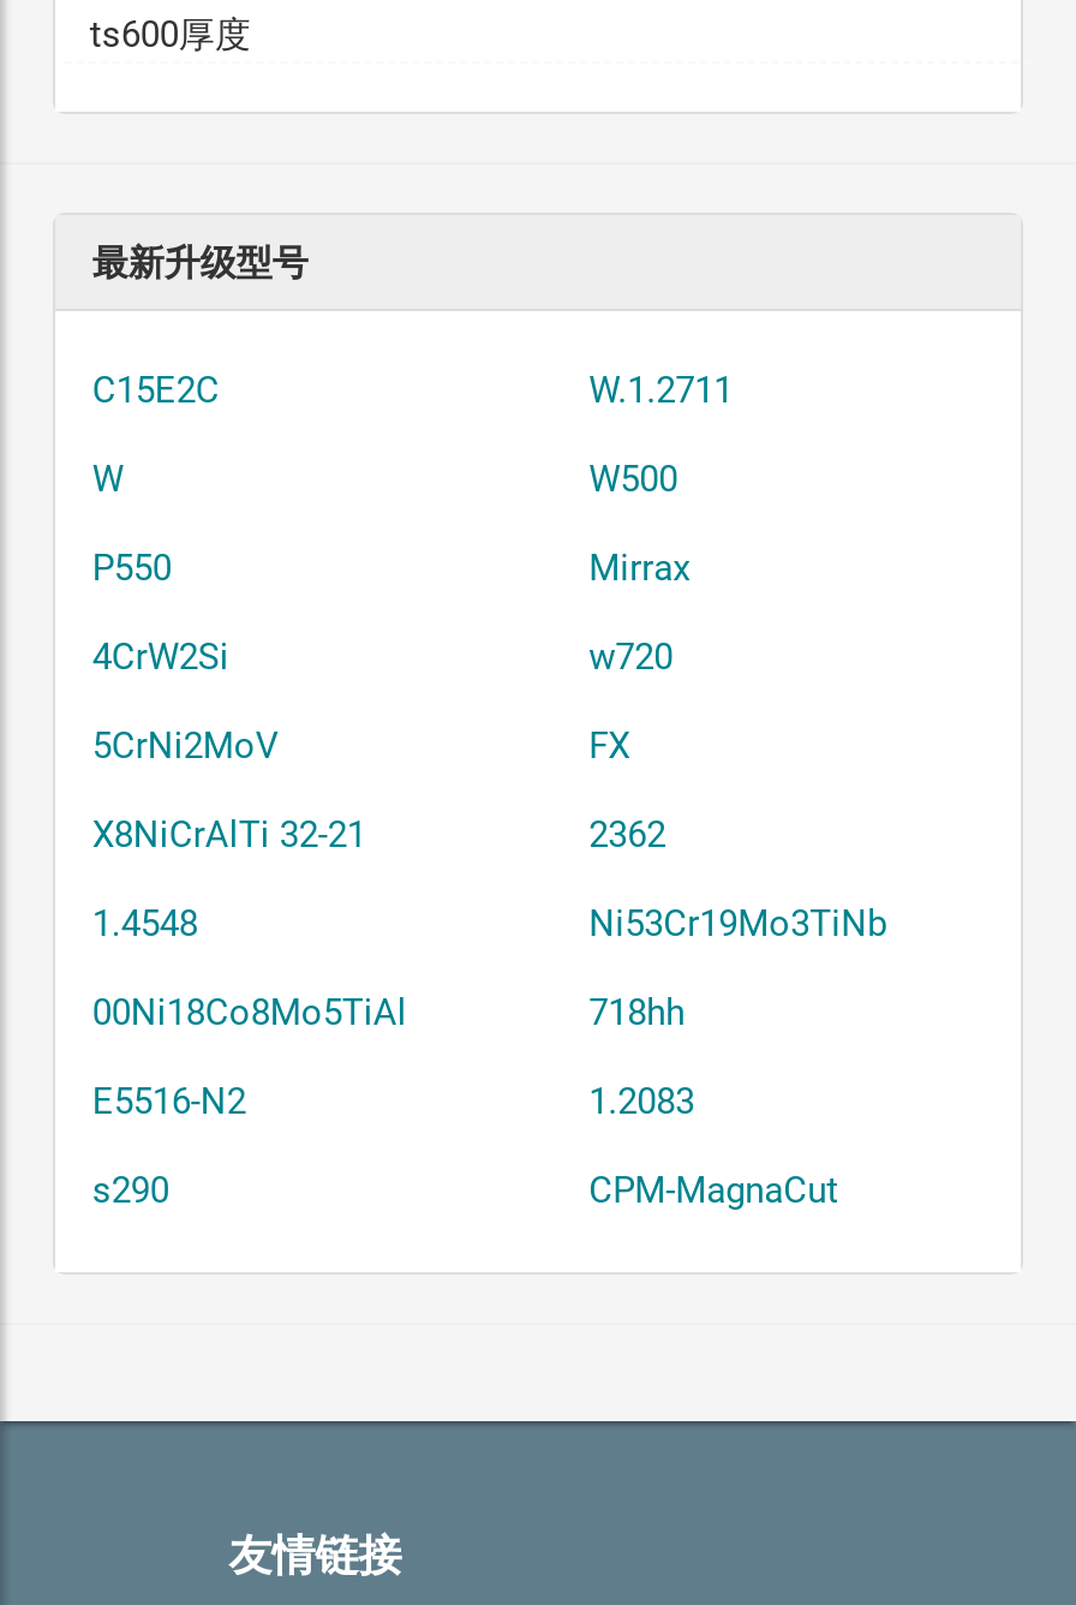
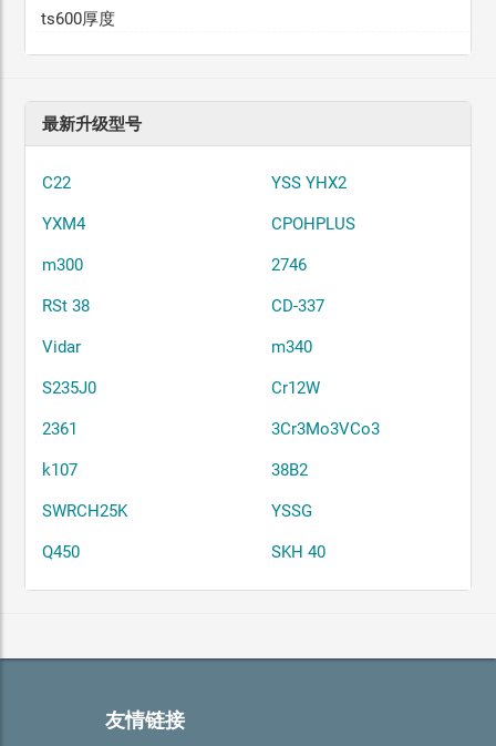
[92,368,733,411] C15E2C | W.1.2711 -> [43,173,347,193] C22 | YSS YHX2
[92,457,678,500] W | W500 -> [43,214,356,234] YXM4 | CPOHPLUS
[92,546,690,589] P550 | Mirrax -> [43,255,307,275] m300 | 2746
[92,635,673,678] 4CrW2Si | w720 -> [43,296,325,316] RSt 38 | CD-337
[92,724,630,767] 5CrNi2MoV | FX -> [43,337,312,357] Vidar | m340
[92,813,666,856] X8NiCrAlTi 32-21 | 2362 -> [43,378,320,398] S235J0 | Cr12W
[92,901,886,945] 1.4548 | Ni53Cr19Mo3TiNb -> [43,419,380,439] 2361 | 3Cr3Mo3VCo3
[92,990,685,1034] 00Ni18Co8Mo5TiAl | 718hh -> [43,460,308,480] k107 | 38B2
[92,1079,694,1123] E5516-N2 | 1.2083 -> [43,501,312,521] SWRCH25K | YSSG
[92,1168,838,1211] s290 | CPM-MagnaCut -> [43,542,326,562] Q450 | SKH 40

